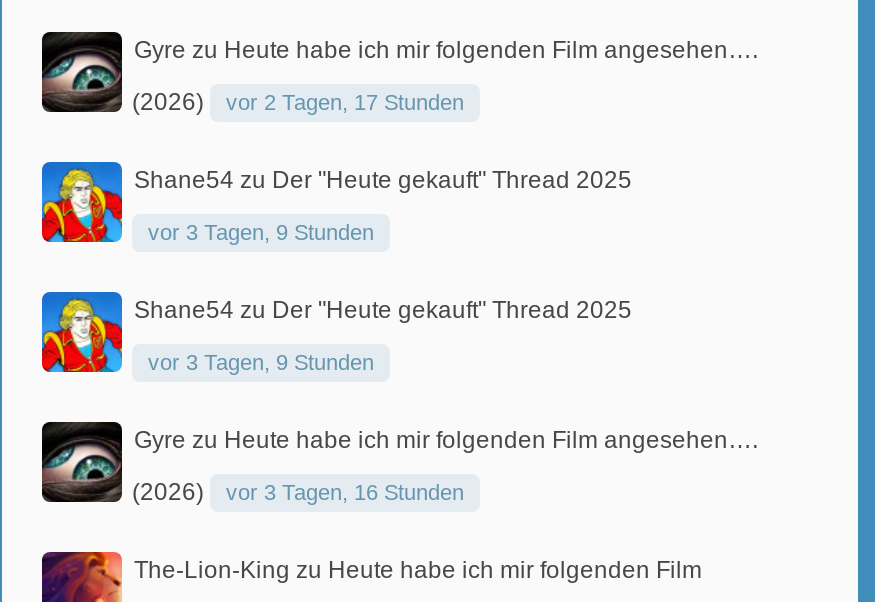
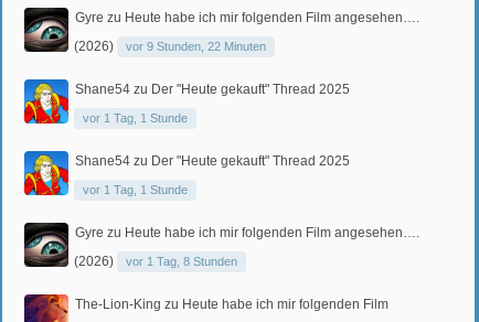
[226,89,464,113] vor 2 Tagen, 17 Stunden -> [126,39,266,52] vor 9 Stunden, 22 Minuten
[148,219,374,243] vor 3 Tagen, 9 Stunden -> [83,111,188,124] vor 1 Tag, 1 Stunde
[148,349,374,373] vor 3 Tagen, 9 Stunden -> [83,183,188,196] vor 1 Tag, 1 Stunde
[226,479,464,503] vor 3 Tagen, 16 Stunden -> [126,254,237,267] vor 1 Tag, 8 Stunden

